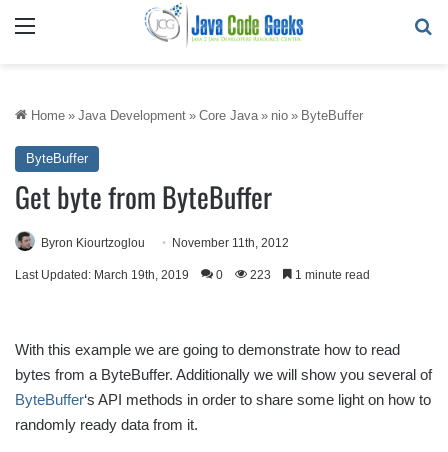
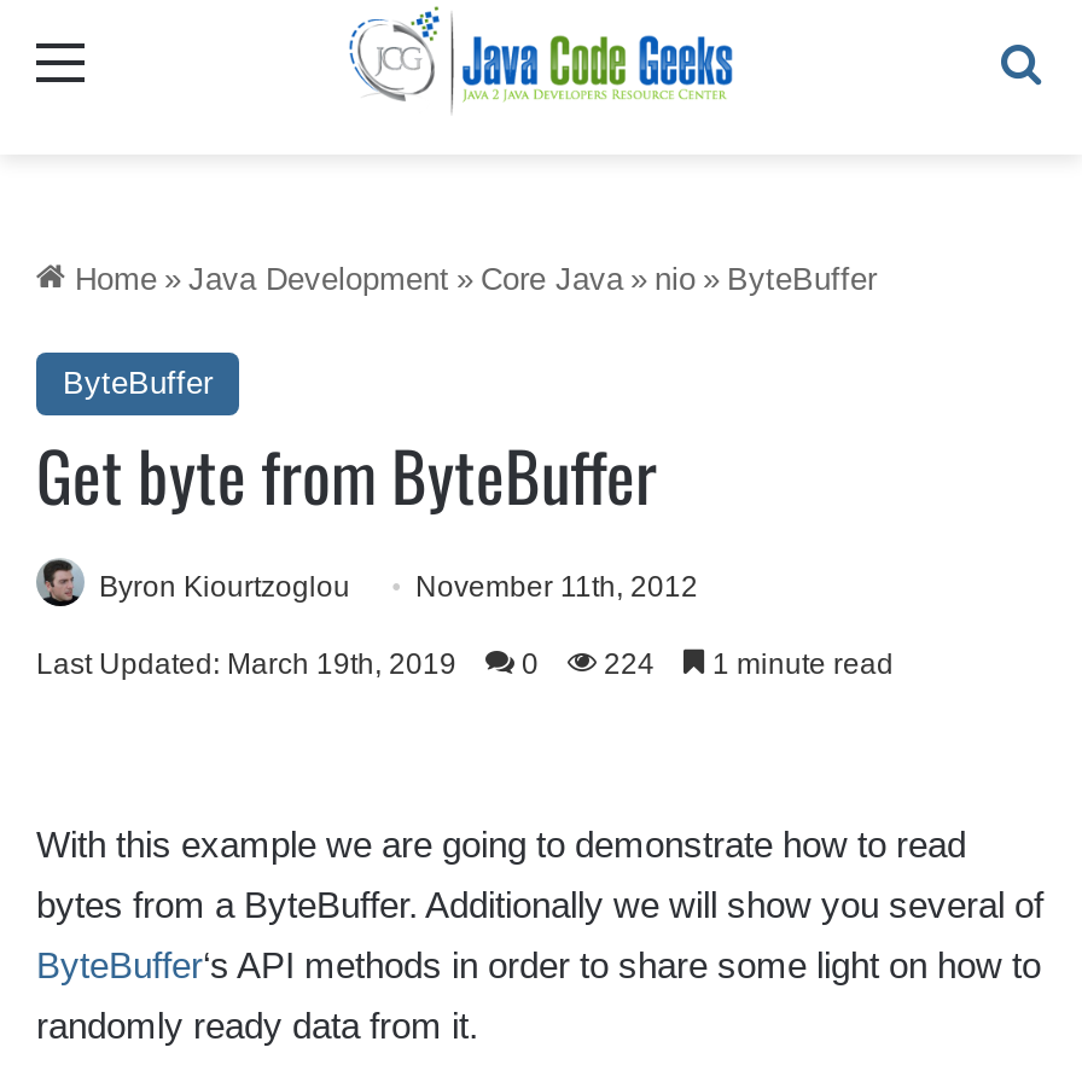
[15,268,370,282] Last Updated: March 19th, 2019 0 223 1 minute read -> [36,647,894,681] Last Updated: March 19th, 2019 0 224 1 minute read

